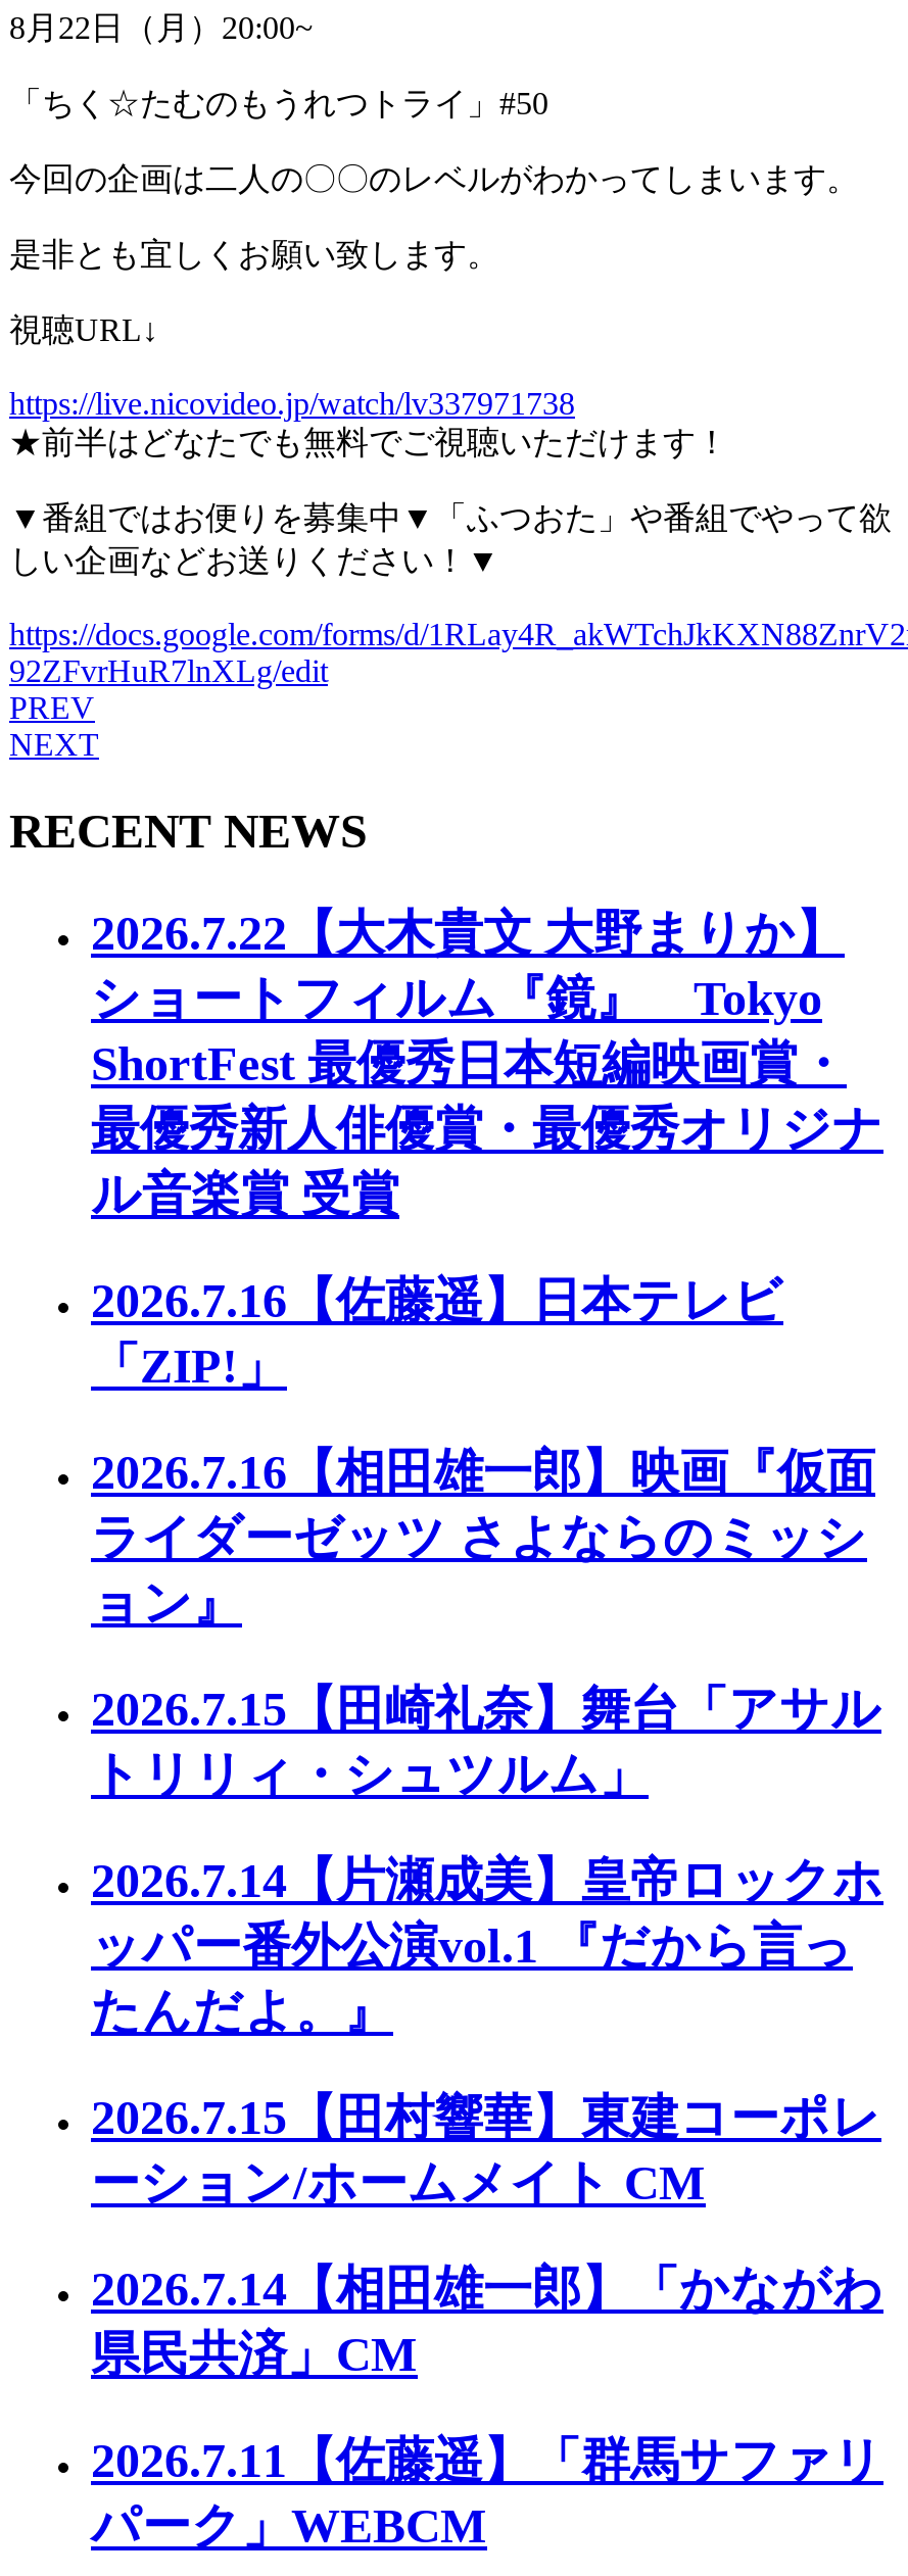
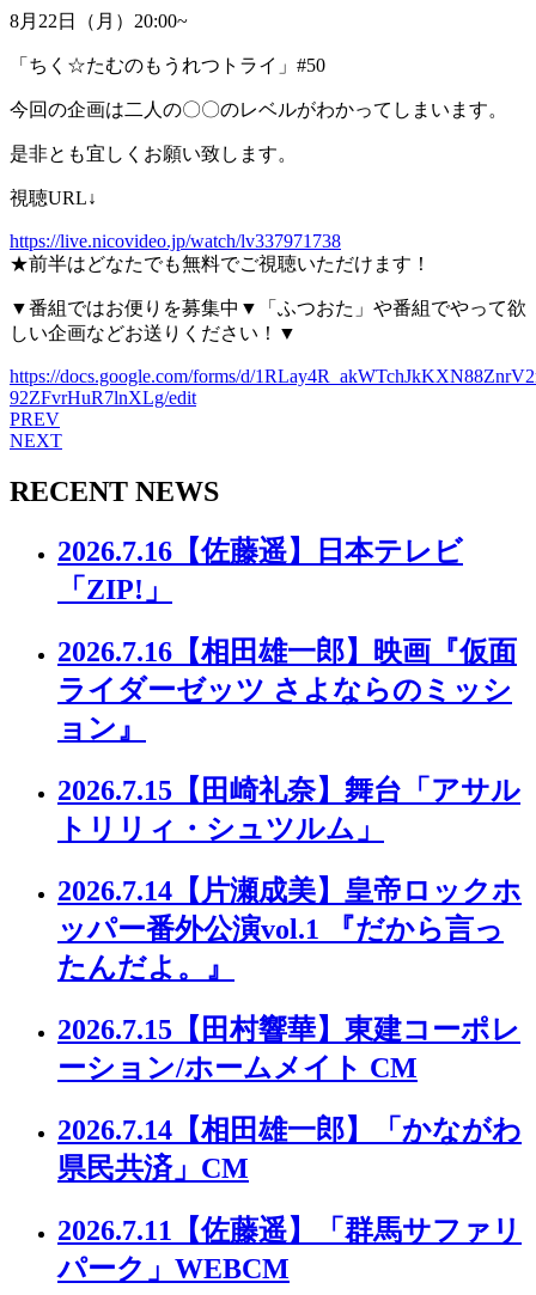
[91,907,883,1222] 2026.7.22【大木貴文 大野まりか】 | ショートフィルム『鏡』 Tokyo | ShortFest 最優秀日本短編映画賞・ | 最優秀新人俳優賞・最優秀オリジナ | ル音楽賞 受賞 -> none

